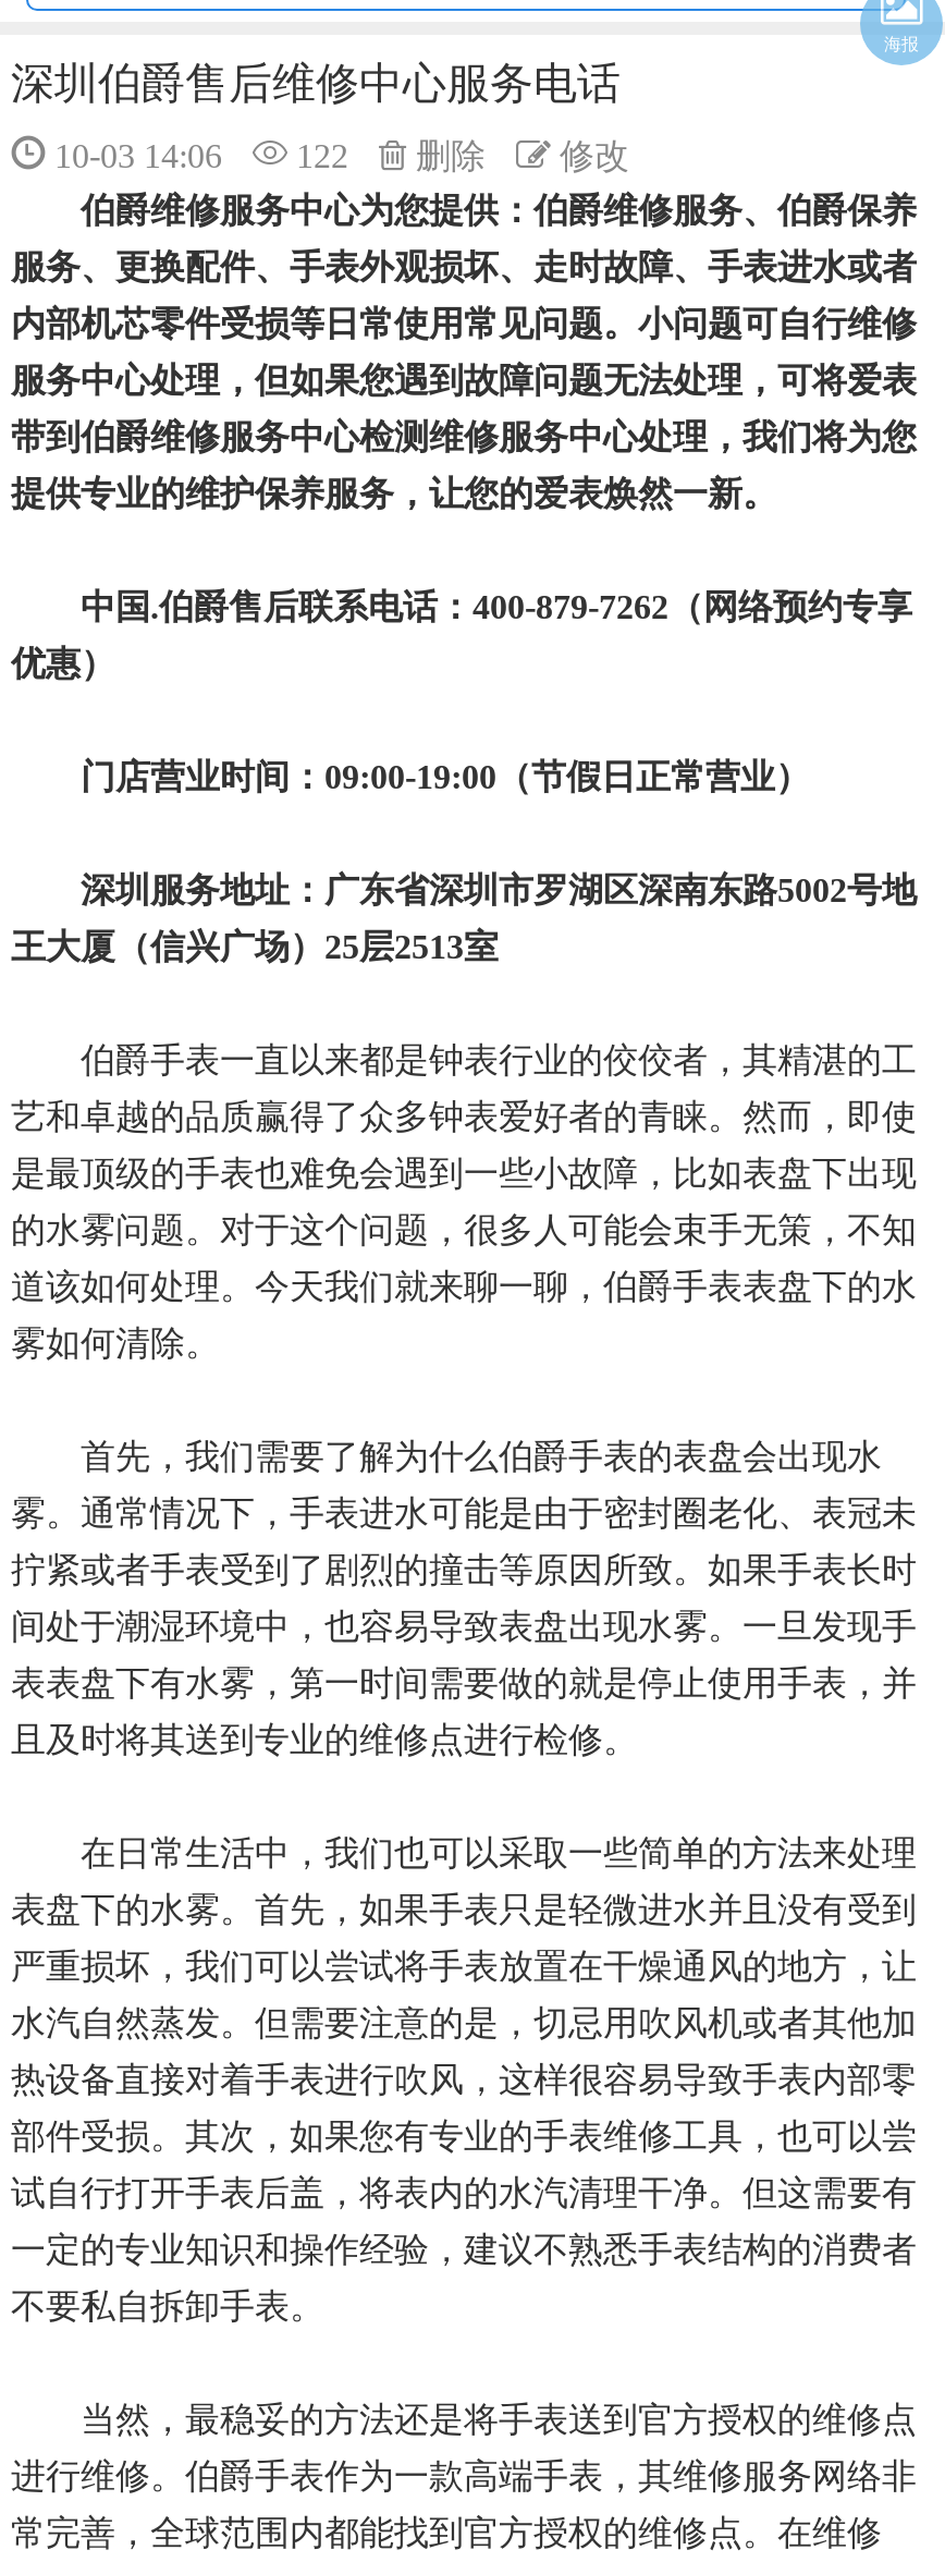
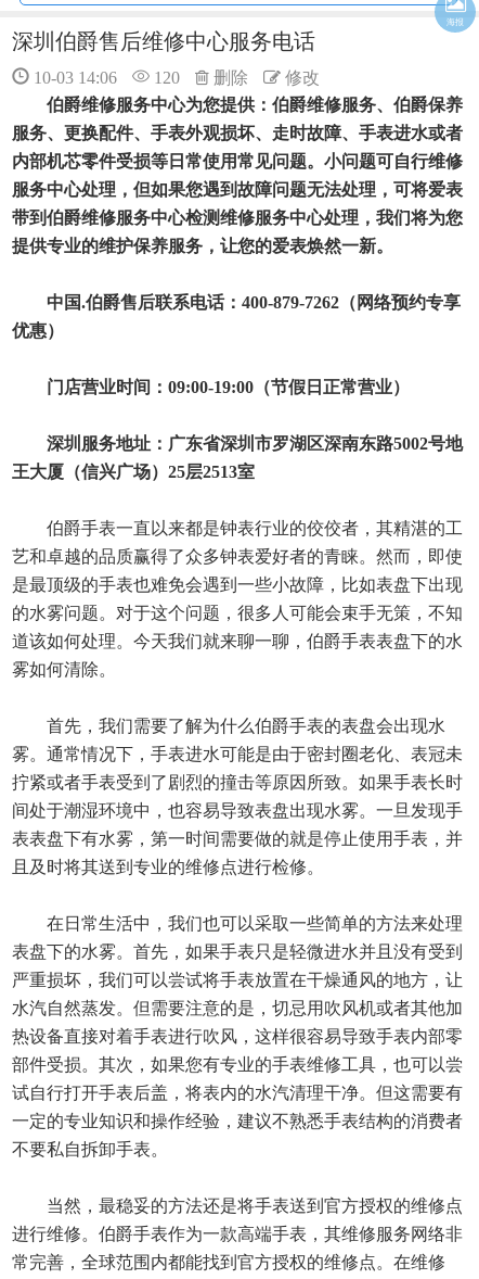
[46,137,629,174] 10-03 14:06 122 删除 修改 -> [29,68,320,87] 10-03 14:06 120 删除 修改

